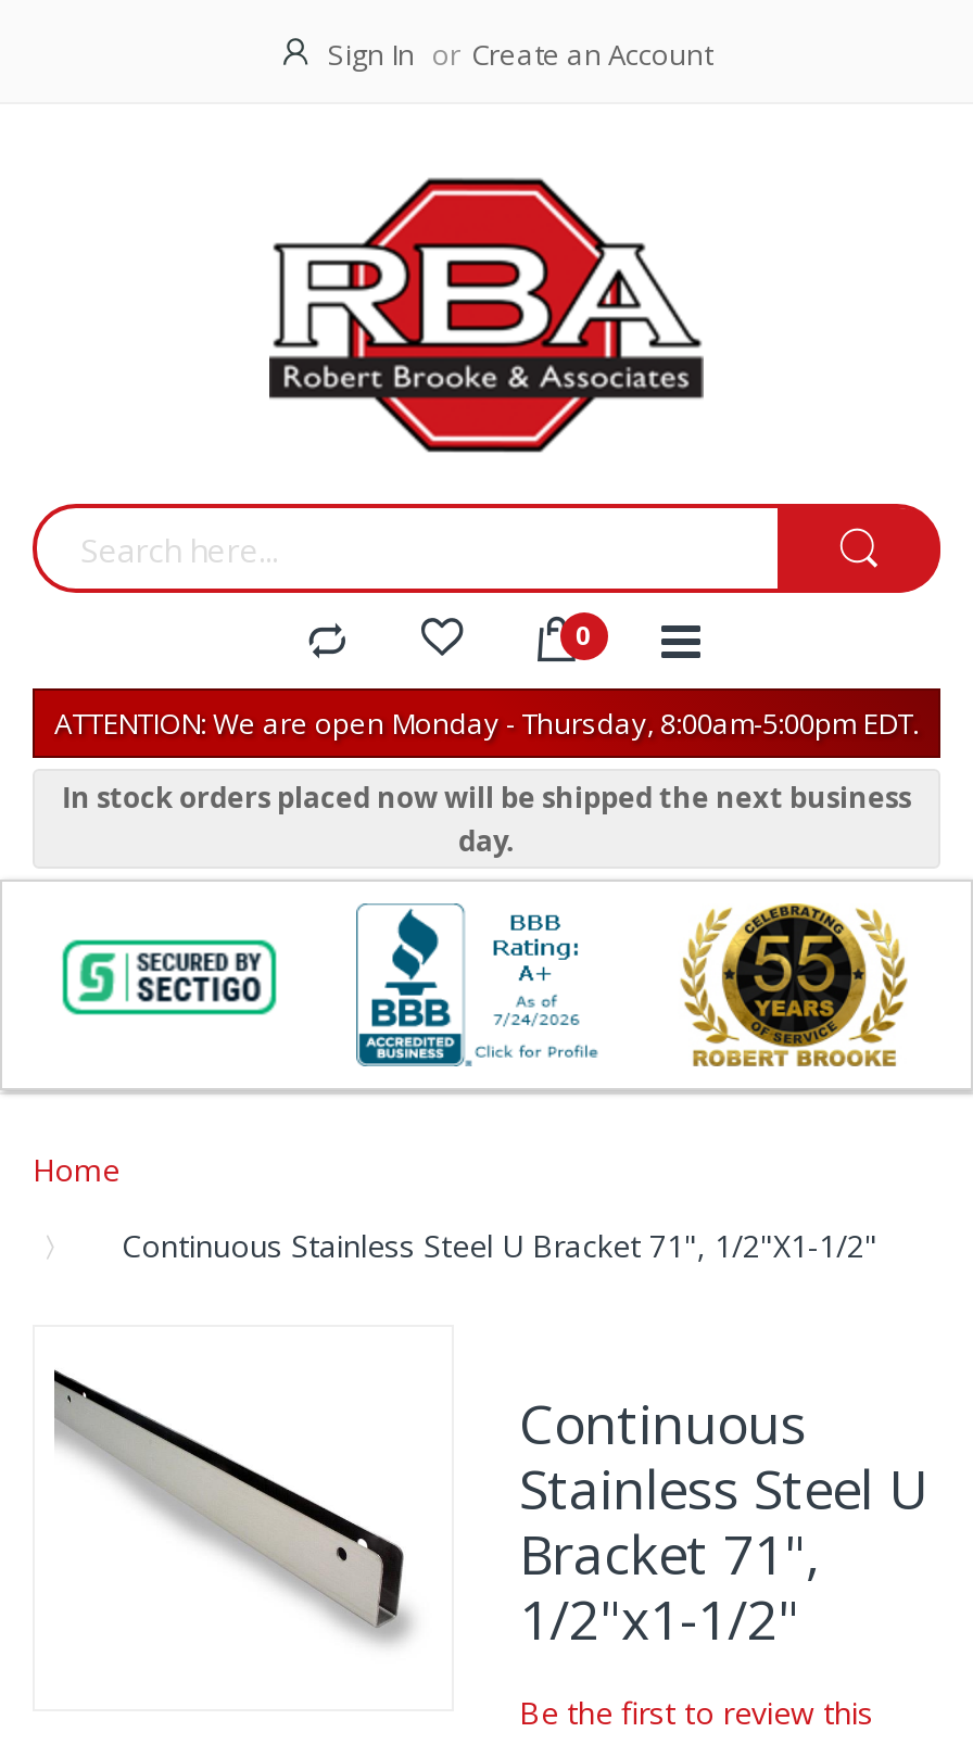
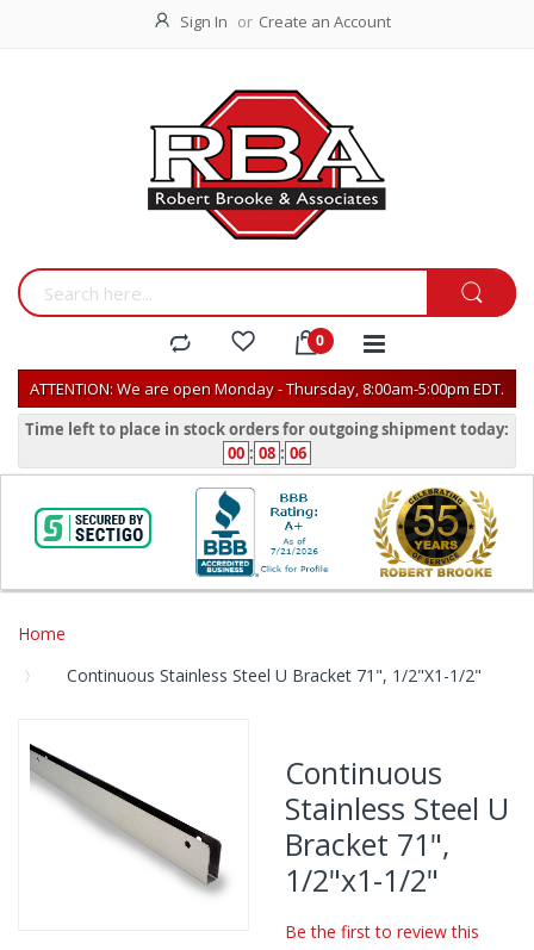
[62,777,911,860] In stock orders placed now will be shipped the next business | day. -> [25,418,509,464] Time left to place in stock orders for outgoing shipment today: | 00 : 08 : 06

